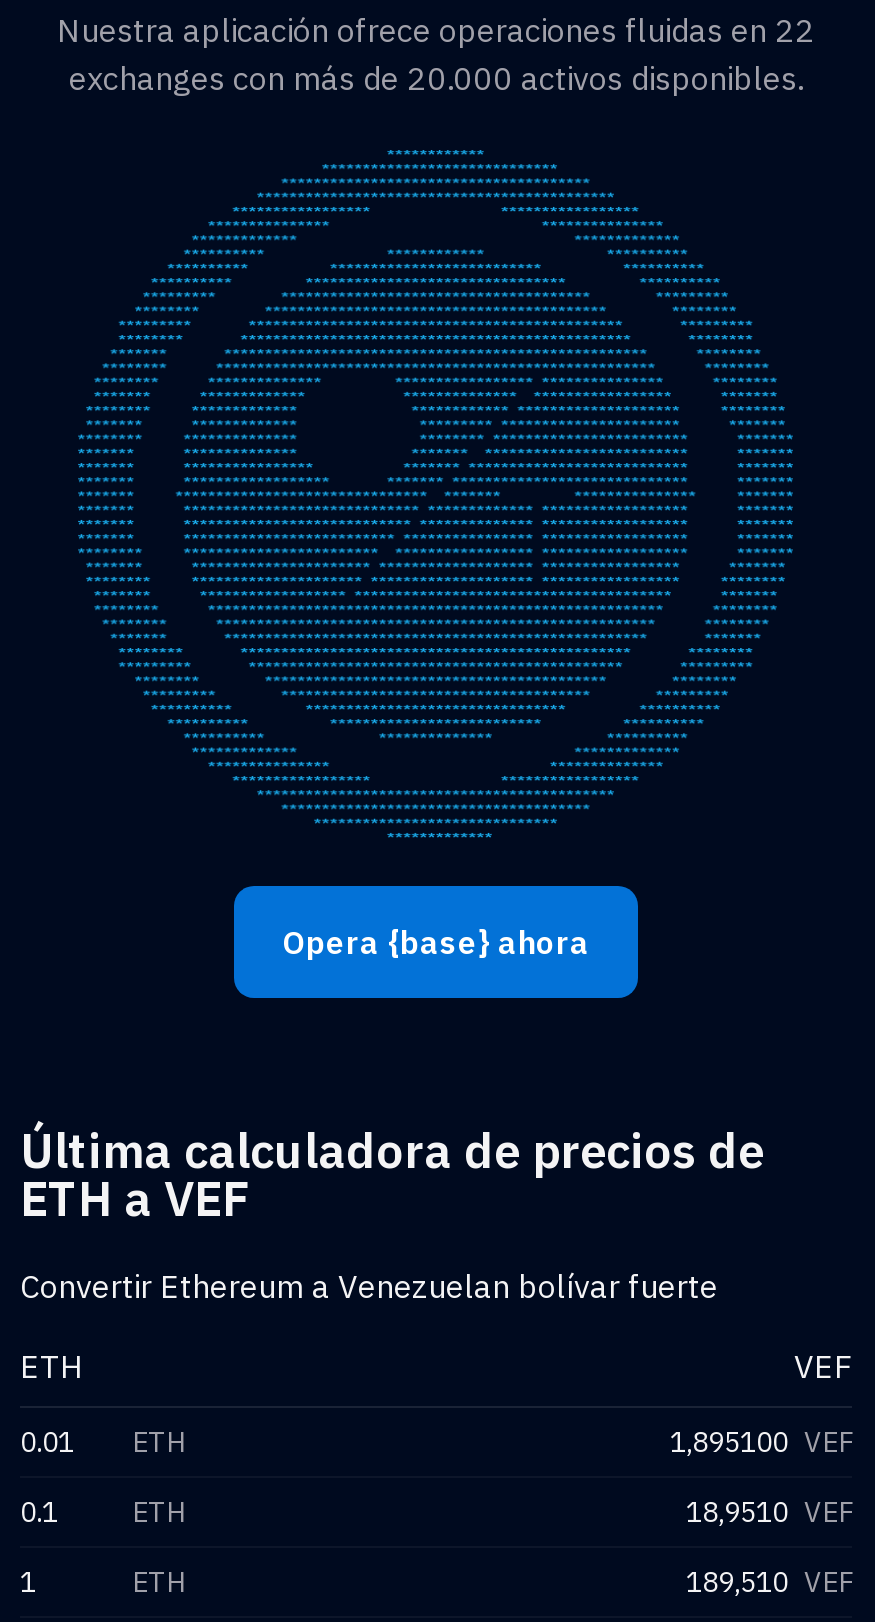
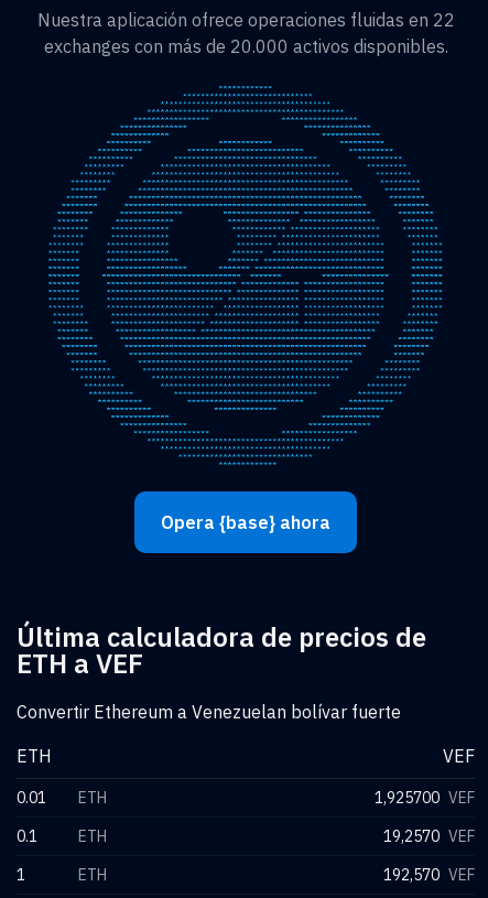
[670,1424,852,1460] 1,895100 VEF -> [375,788,475,808] 1,925700 VEF
[686,1494,852,1530] 18,9510 VEF -> [383,826,475,846] 19,2570 VEF
[686,1564,852,1600] 189,510 VEF -> [383,865,475,885] 192,570 VEF

